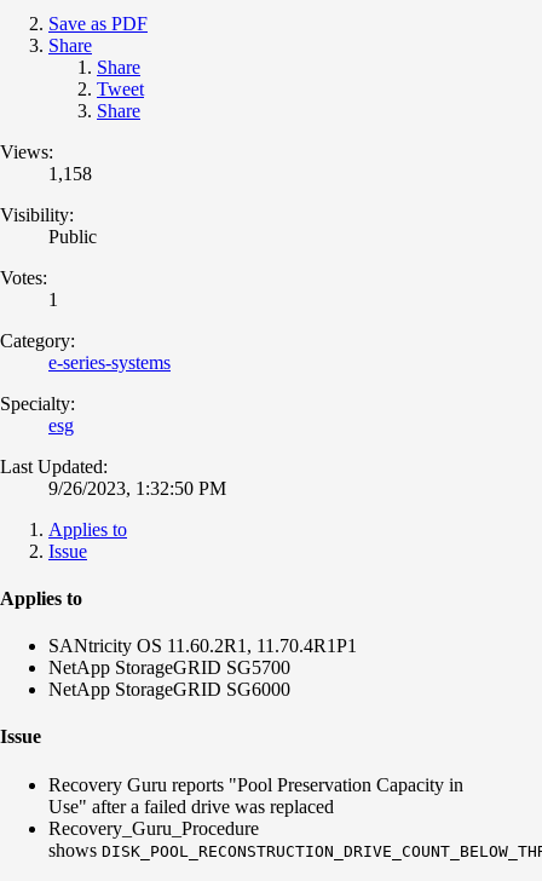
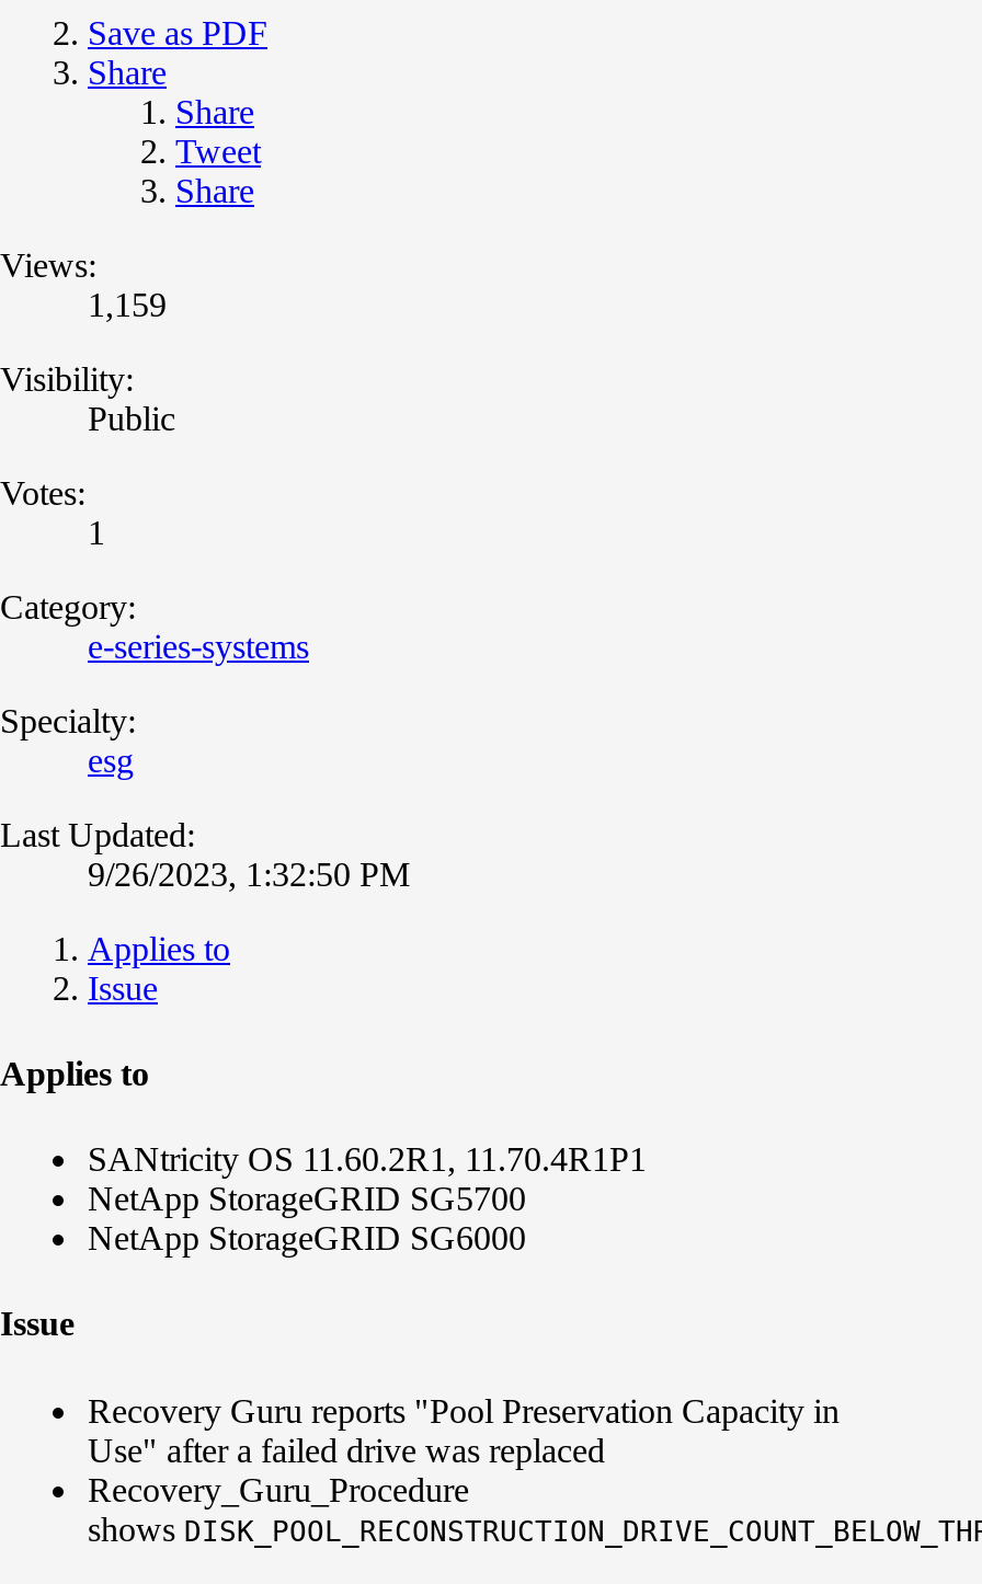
[48,163,92,184] 1,158 -> [88,285,167,322] 1,159

